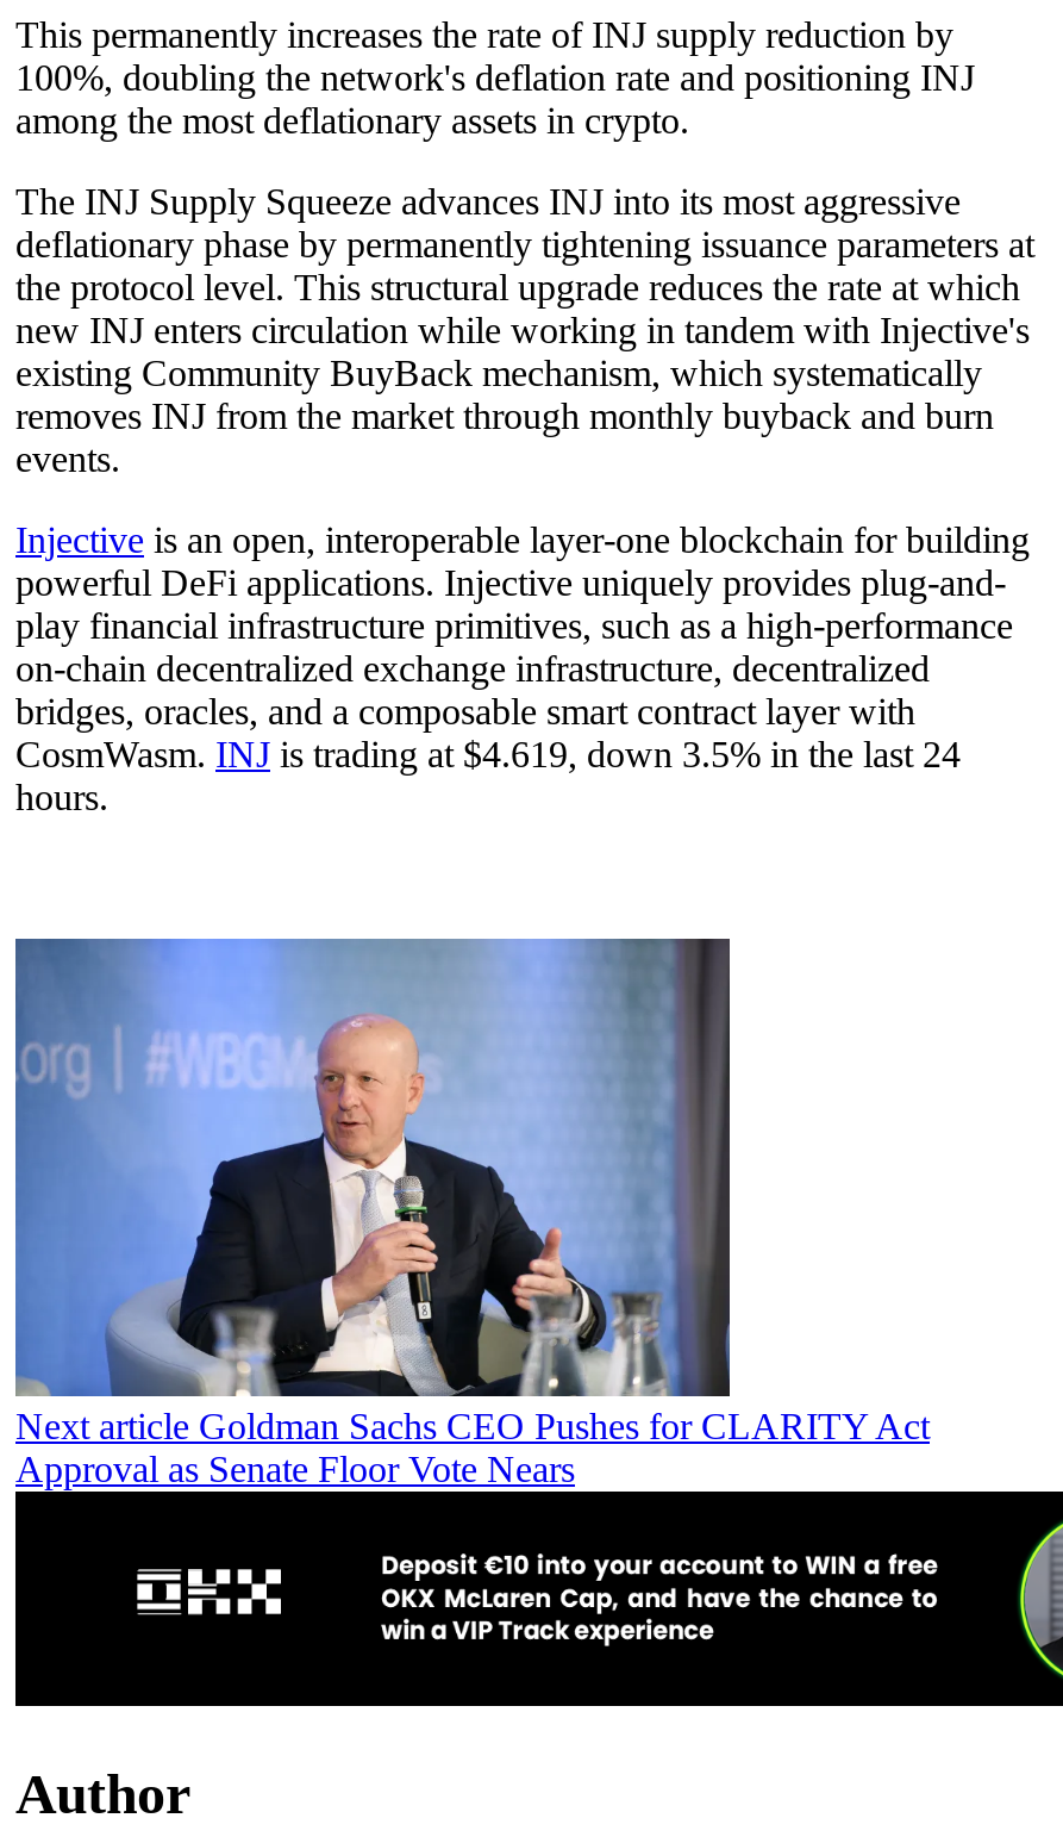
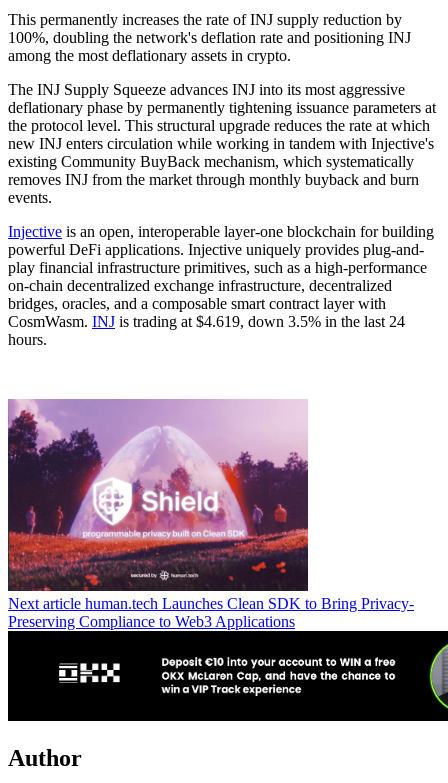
[13,936,930,1489] [image] | Next article Goldman Sachs CEO Pushes for CLARITY Act | Approval as Senate Floor Vote Nears -> [7,399,414,630] [image] | Next article human.tech Launches Clean SDK to Bring Privacy- | Preserving Compliance to Web3 Applications

